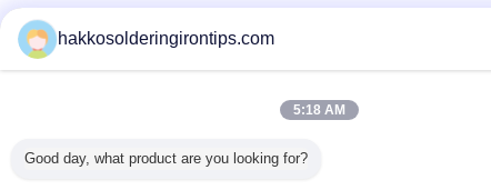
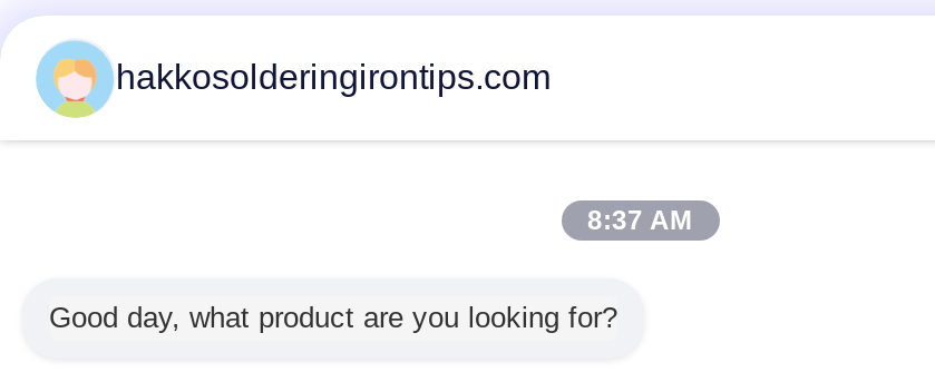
[293,102,345,118] 5:18 AM -> [587,205,692,236] 8:37 AM

